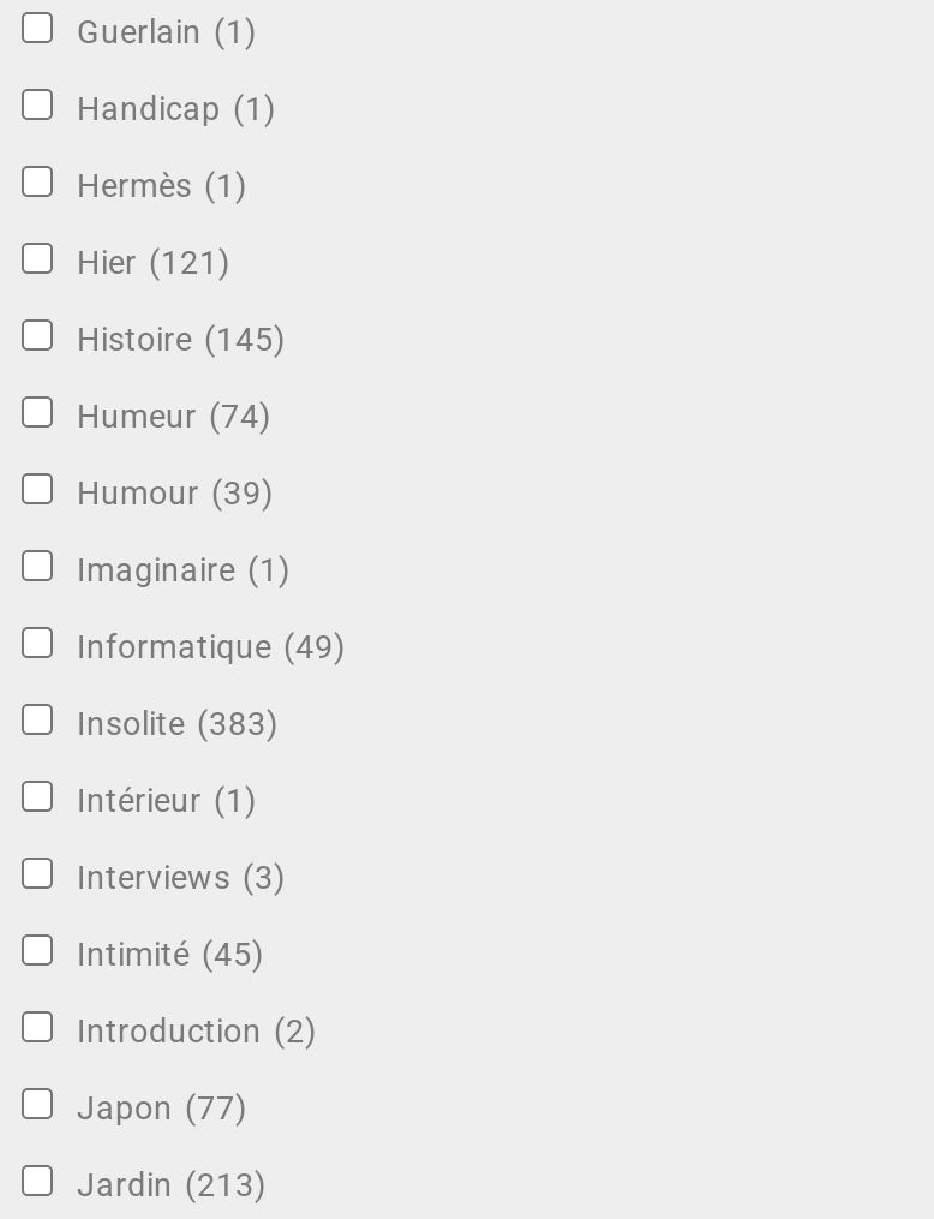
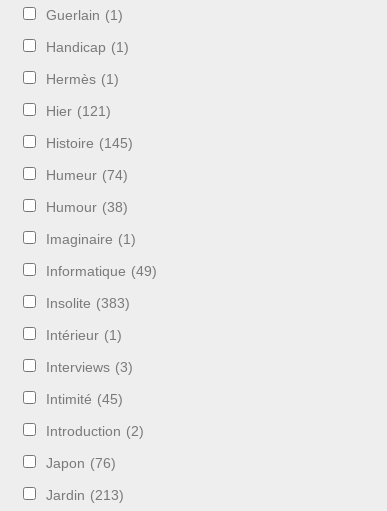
[77,473,274,511] Humour (39) -> [46,200,128,215] Humour (38)
[77,1088,247,1126] Japon (77) -> [46,456,116,471] Japon (76)

